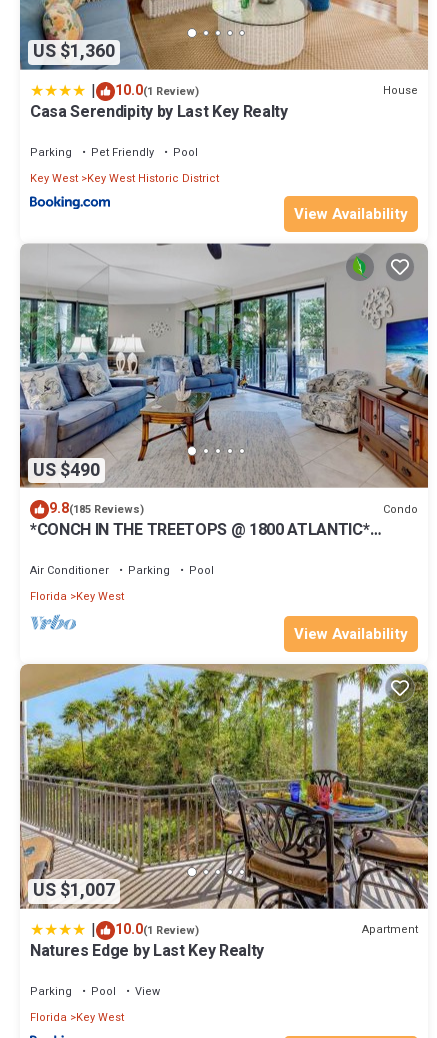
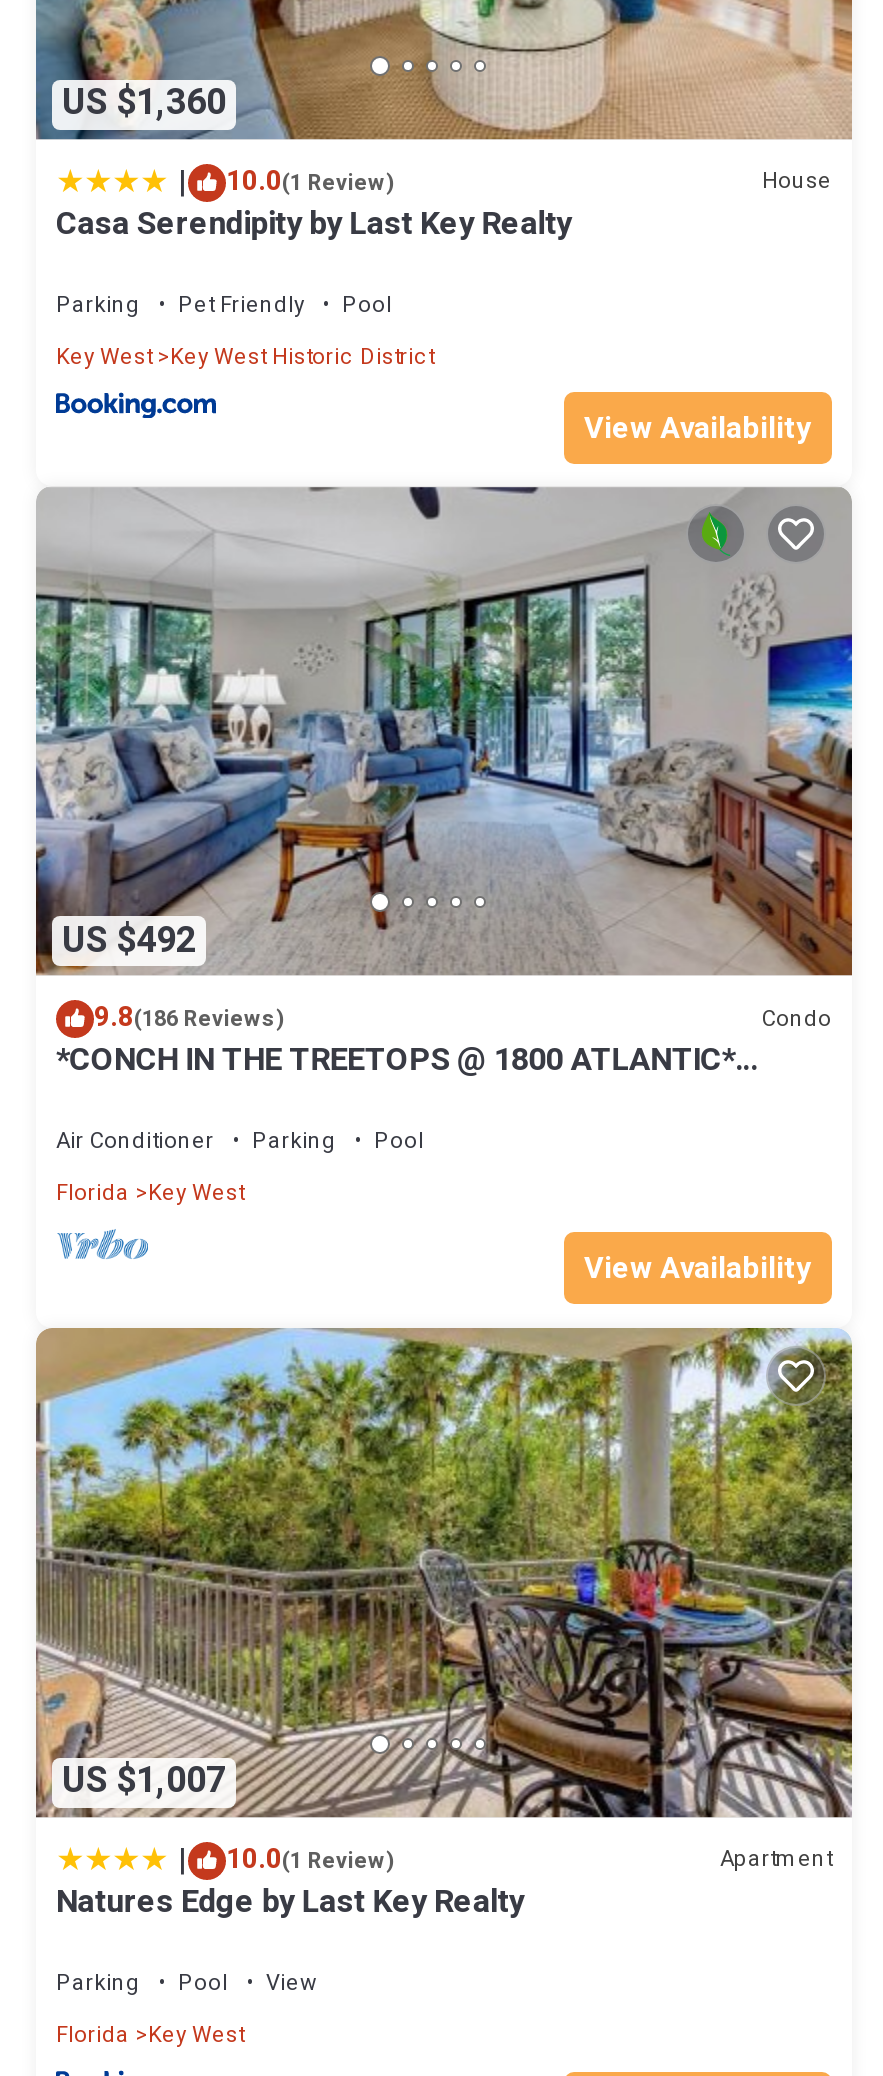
[33,457,100,484] US $490 -> [62,913,196,967] US $492
[49,498,144,519] 9.8(185 Reviews) -> [94,996,284,1038] 9.8(186 Reviews)

